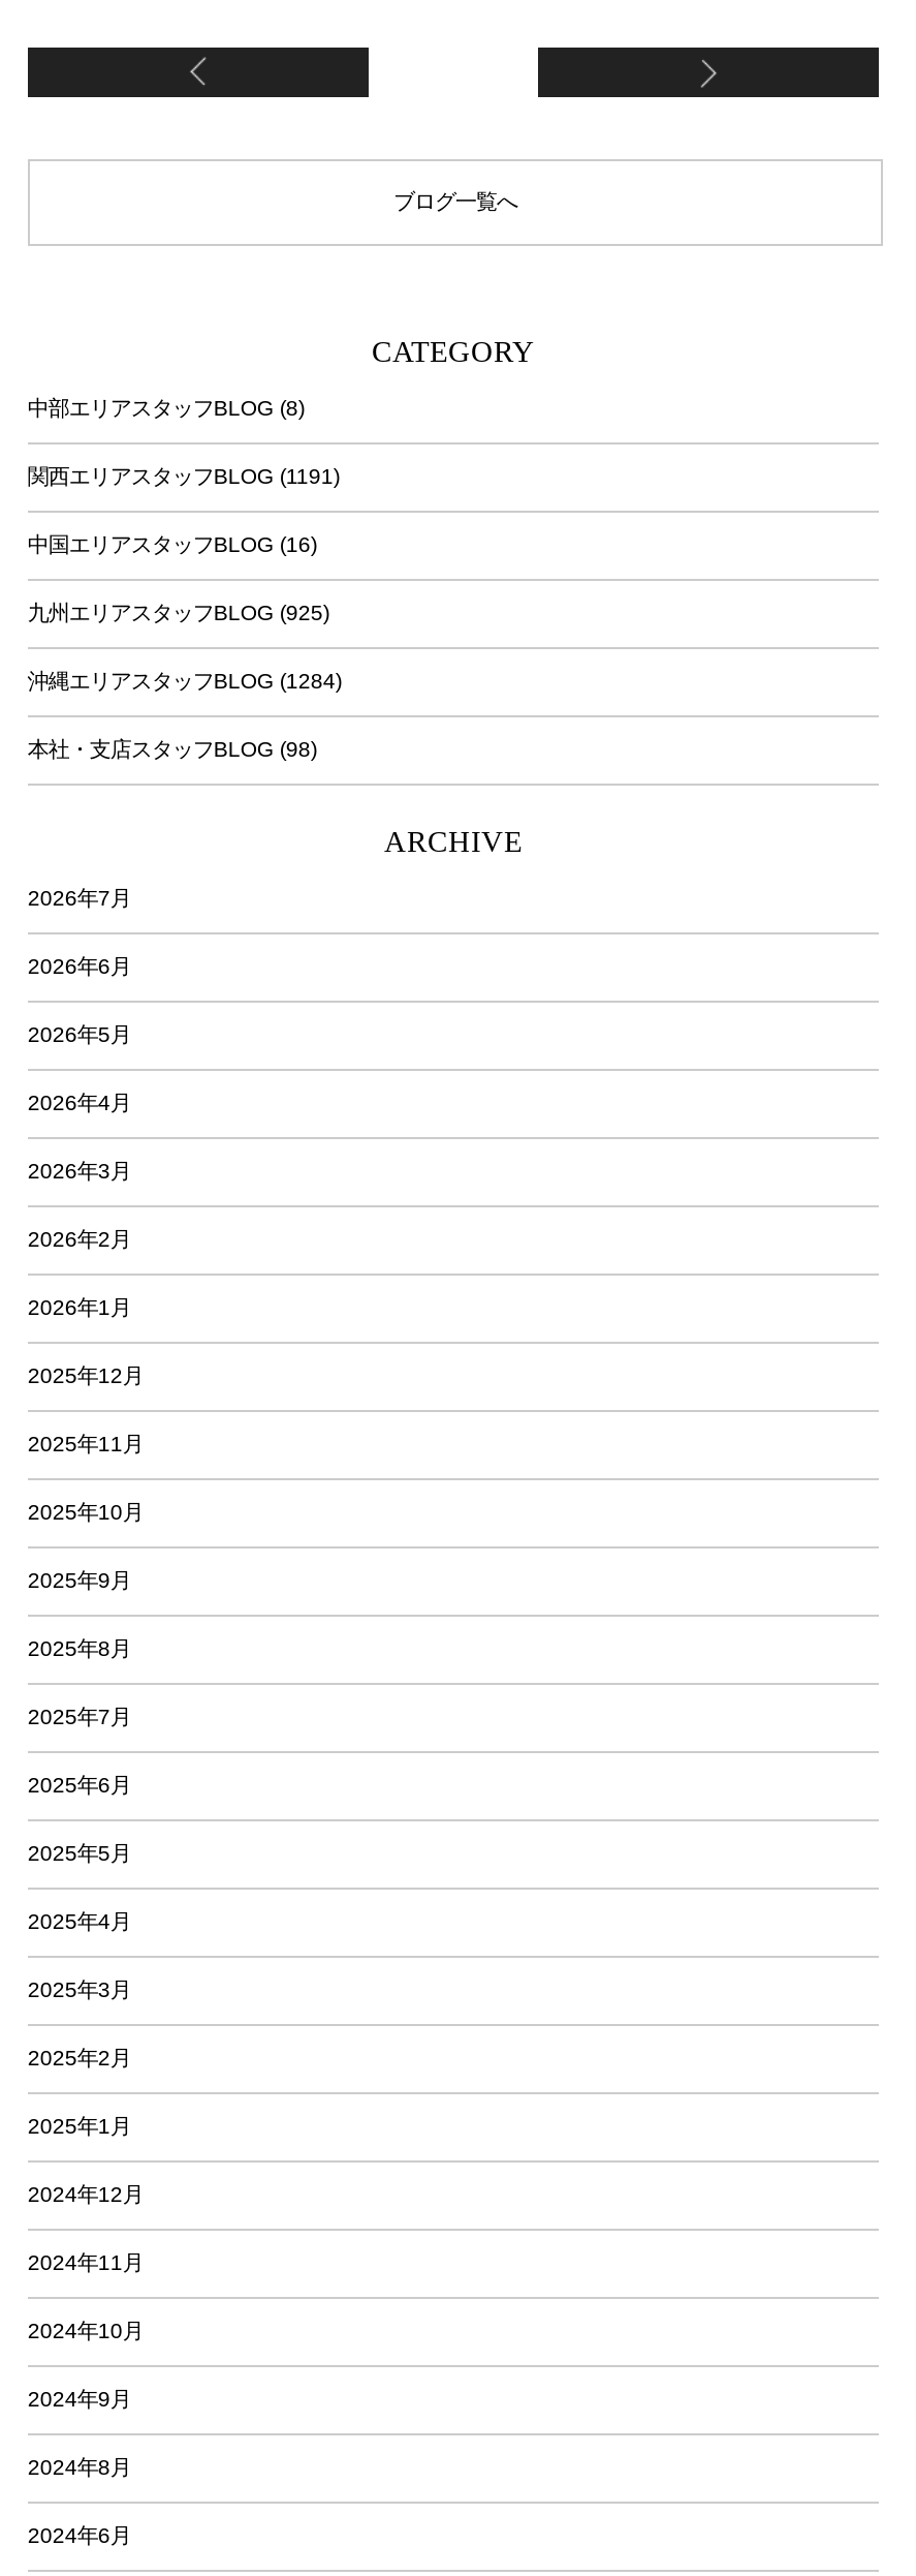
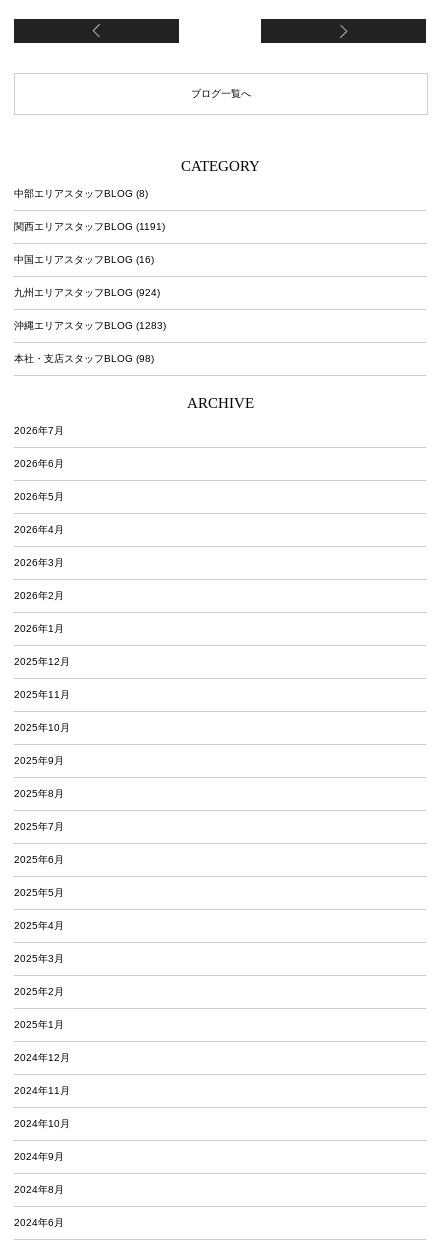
[28,601,329,624] 九州エリアスタッフBLOG (925) -> [14,287,160,298] 九州エリアスタッフBLOG (924)
[28,669,342,692] 沖縄エリアスタッフBLOG (1284) -> [14,320,166,331] 沖縄エリアスタッフBLOG (1283)

